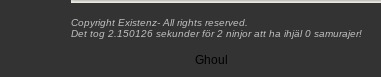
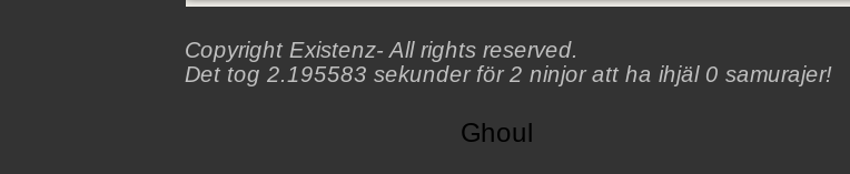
[70,28,361,39] Det tog 2.150126 sekunder för 2 ninjor att ha ihjäl 0 samurajer! -> [185,62,832,86] Det tog 2.195583 sekunder för 2 ninjor att ha ihjäl 0 samurajer!

